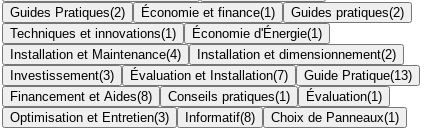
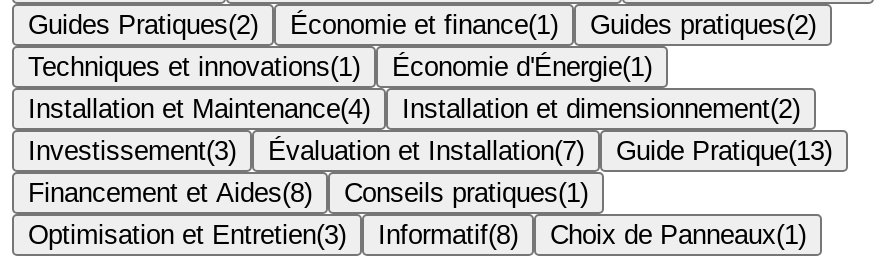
[306,89,382,104] Évaluation(1) -> none

